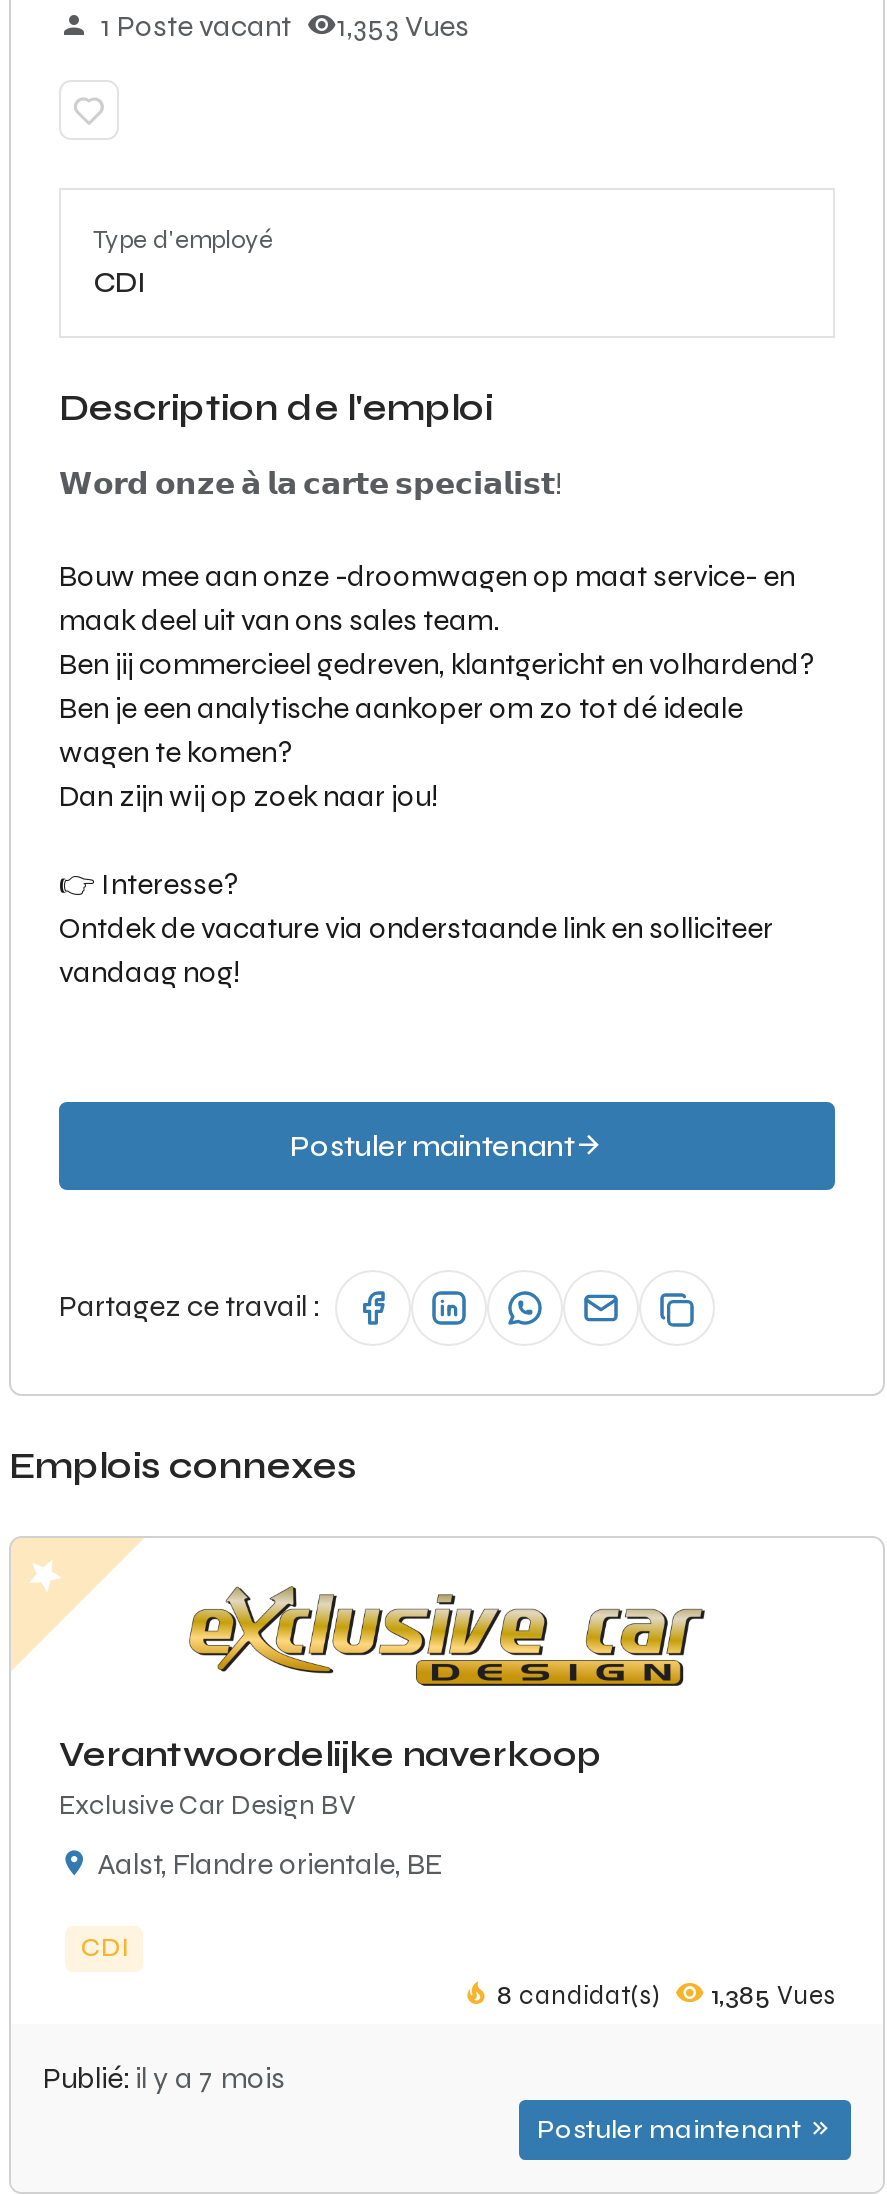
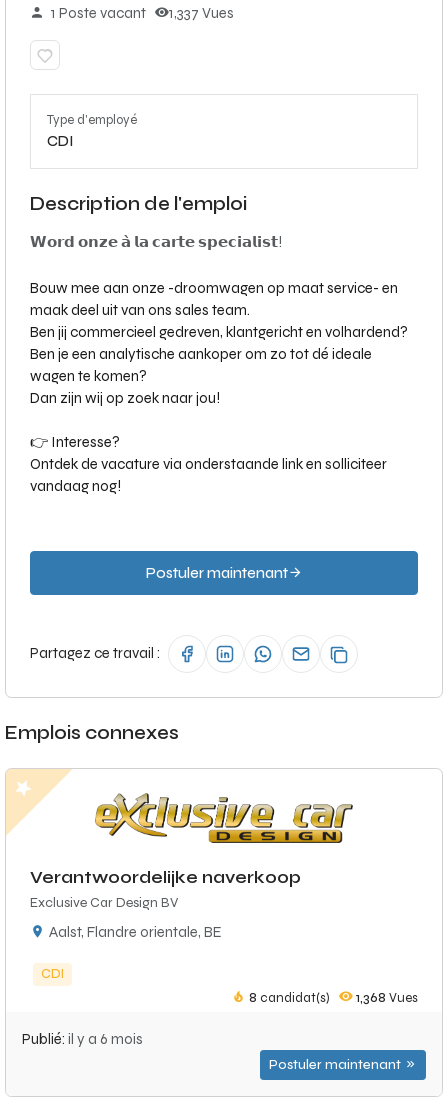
[101,8,469,44] 1 Poste vacant 1,353 Vues -> [51,4,234,22] 1 Poste vacant 1,337 Vues
[491,1980,835,2012] 8 candidat(s) 1,385 Vues -> [246,990,418,1006] 8 candidat(s) 1,368 Vues
[43,2060,285,2096] Publié: il y a 7 mois -> [22,1030,143,1048] Publié: il y a 6 mois

